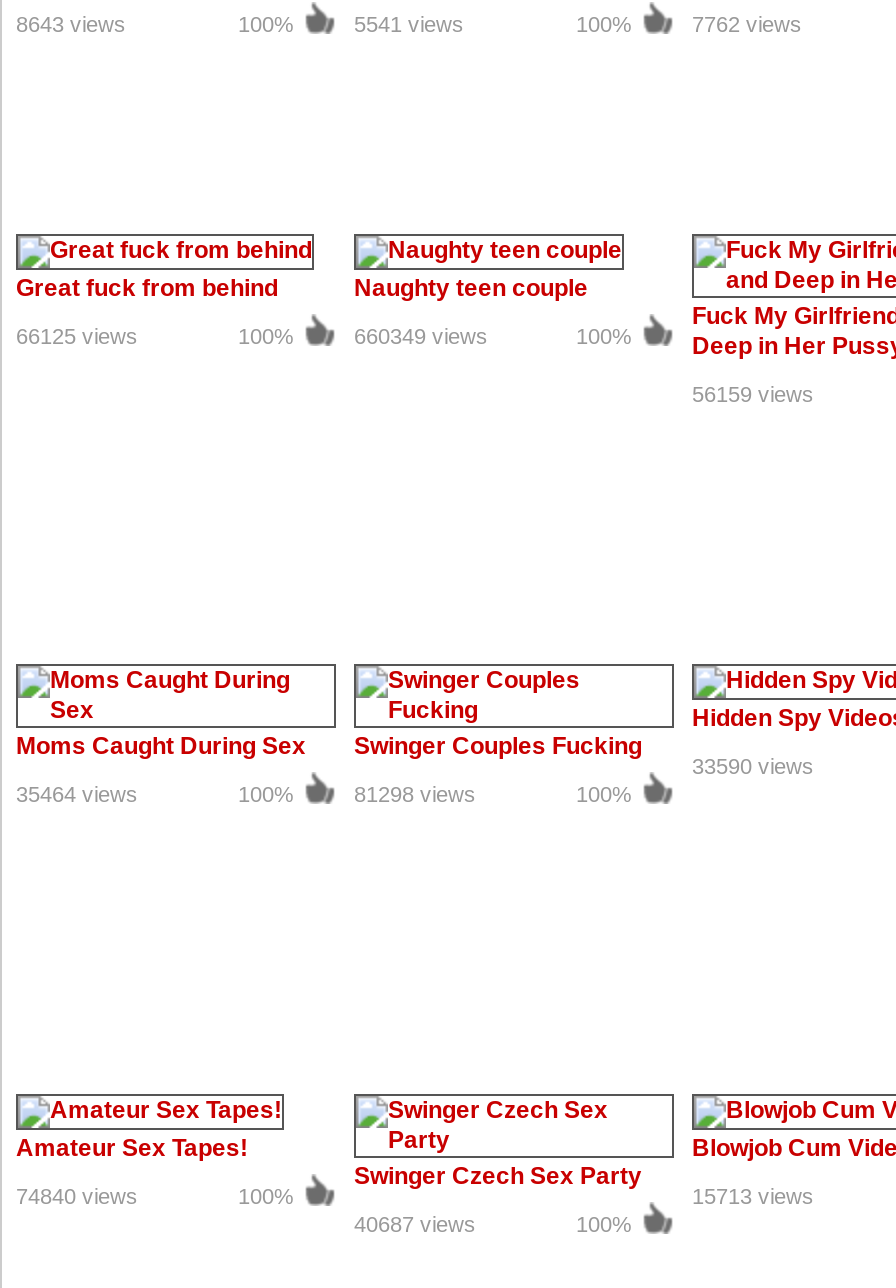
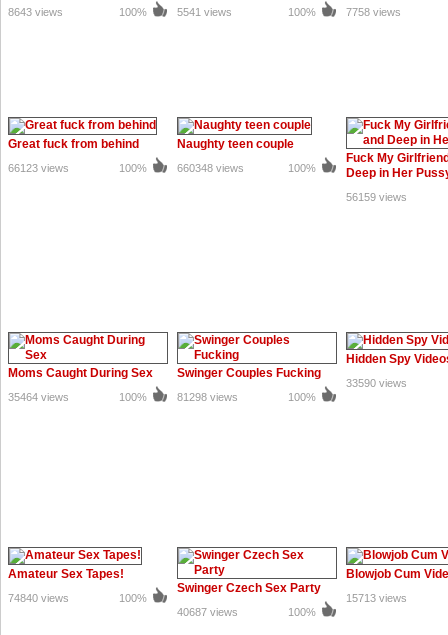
[692,12,802,36] 7762 views -> [346,6,401,18] 7758 views
[16,324,138,348] 66125 views -> [8,162,69,174] 66123 views
[354,324,488,348] 660349 views -> [177,162,244,174] 660348 views

